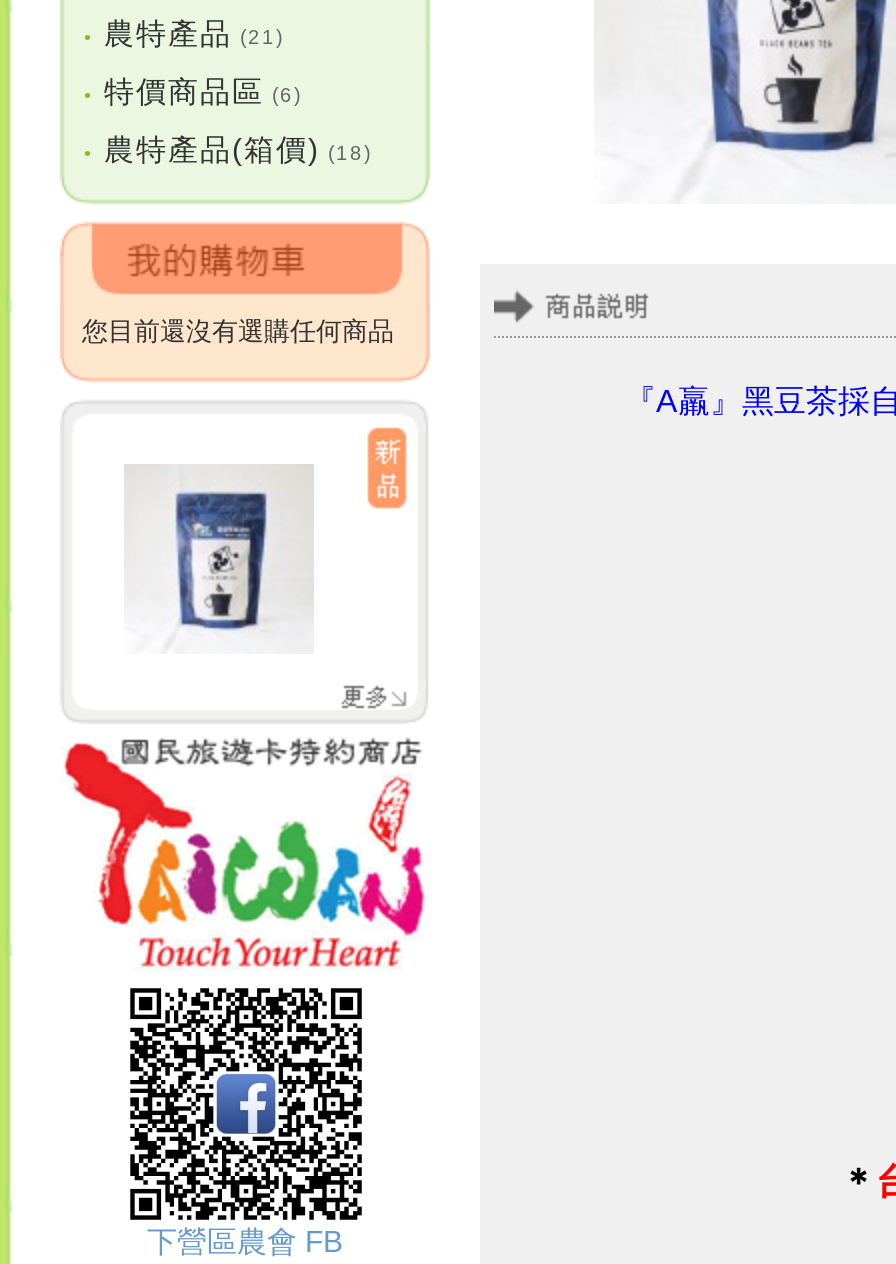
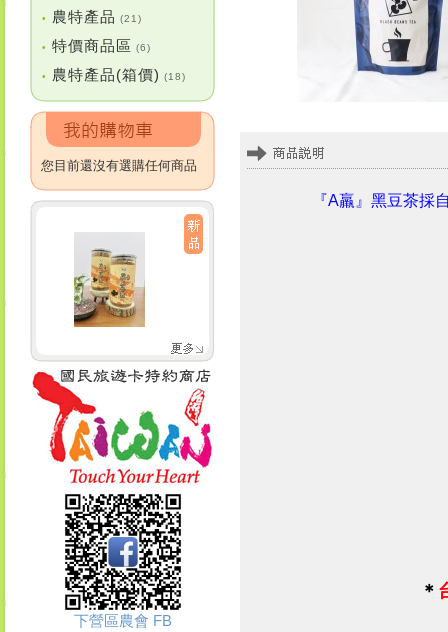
[126,464,314,654] [image] -> [64,233,156,328] [image]

